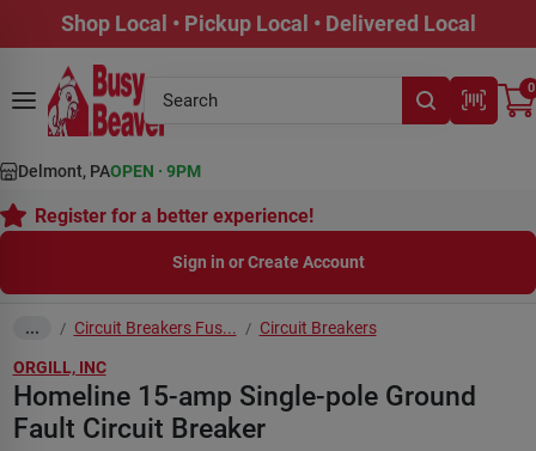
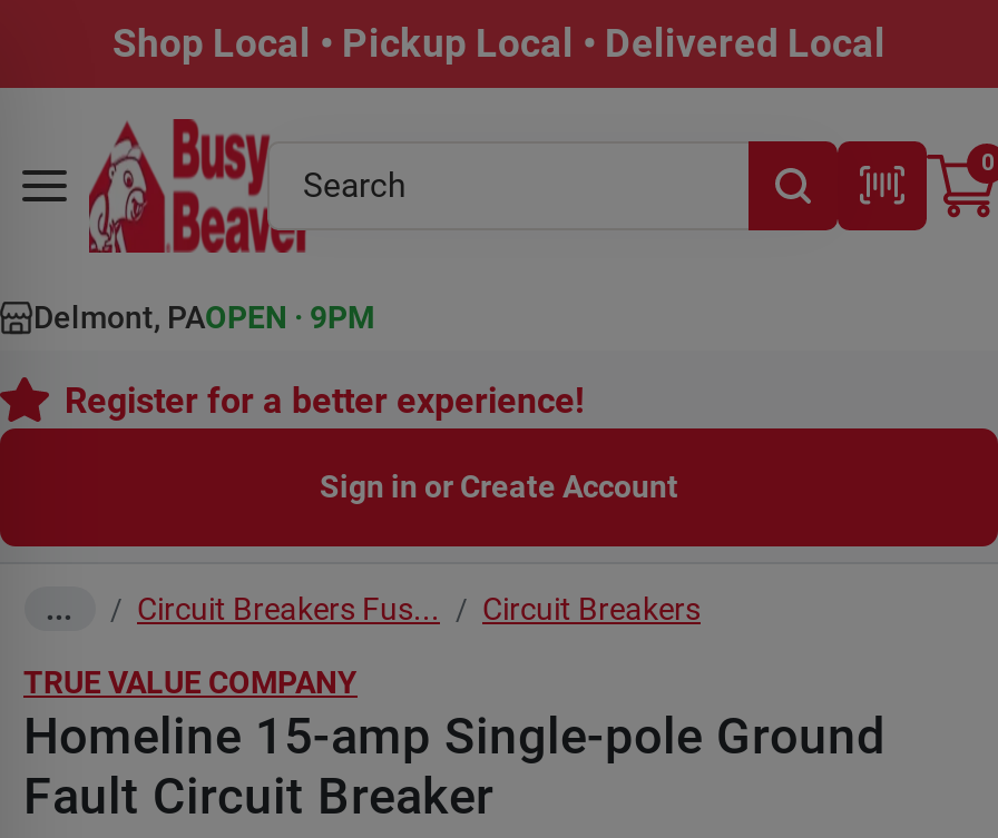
[13,357,106,376] ORGILL, INC -> [23,663,358,699] TRUE VALUE COMPANY

